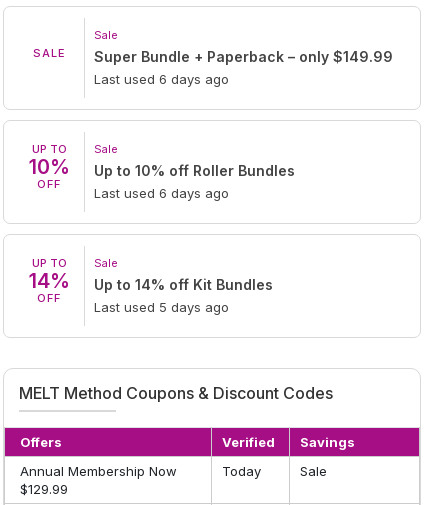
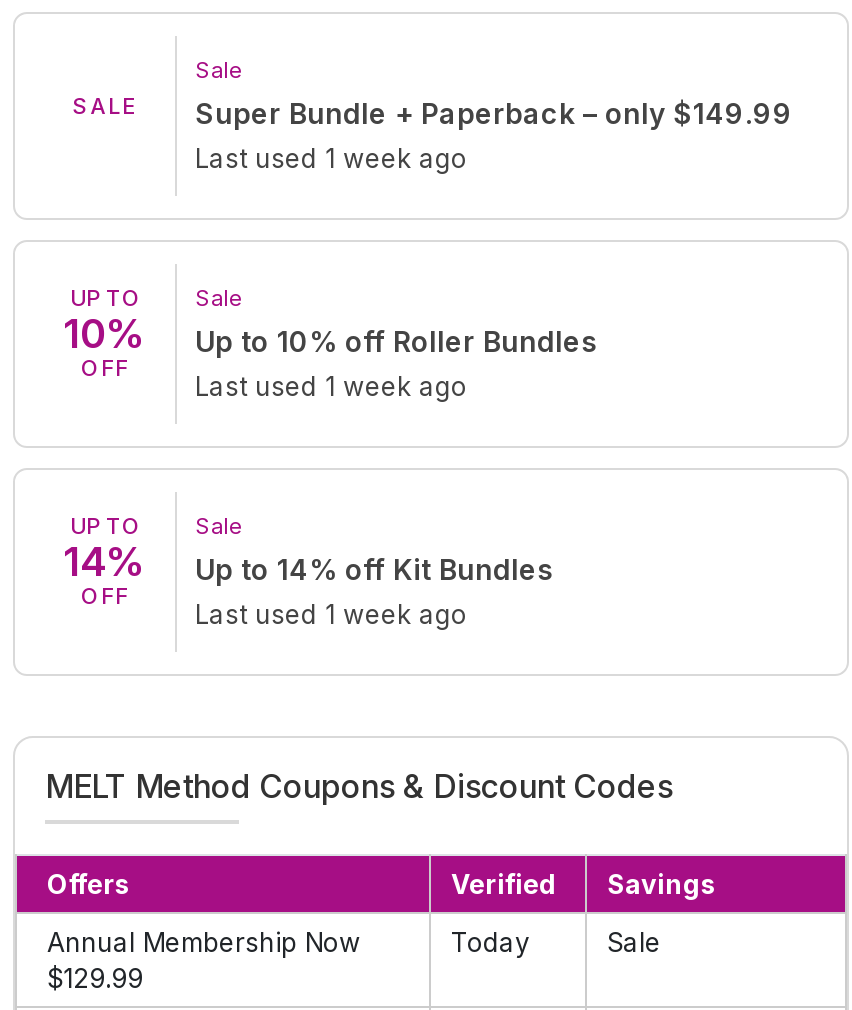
[94,71,229,87] Last used 6 days ago -> [195,142,467,174] Last used 1 week ago
[94,185,229,201] Last used 6 days ago -> [195,370,467,402] Last used 1 week ago
[94,299,229,315] Last used 5 days ago -> [195,598,467,630] Last used 1 week ago

